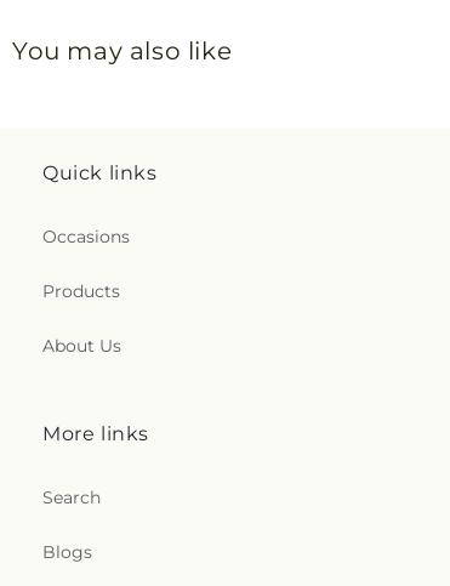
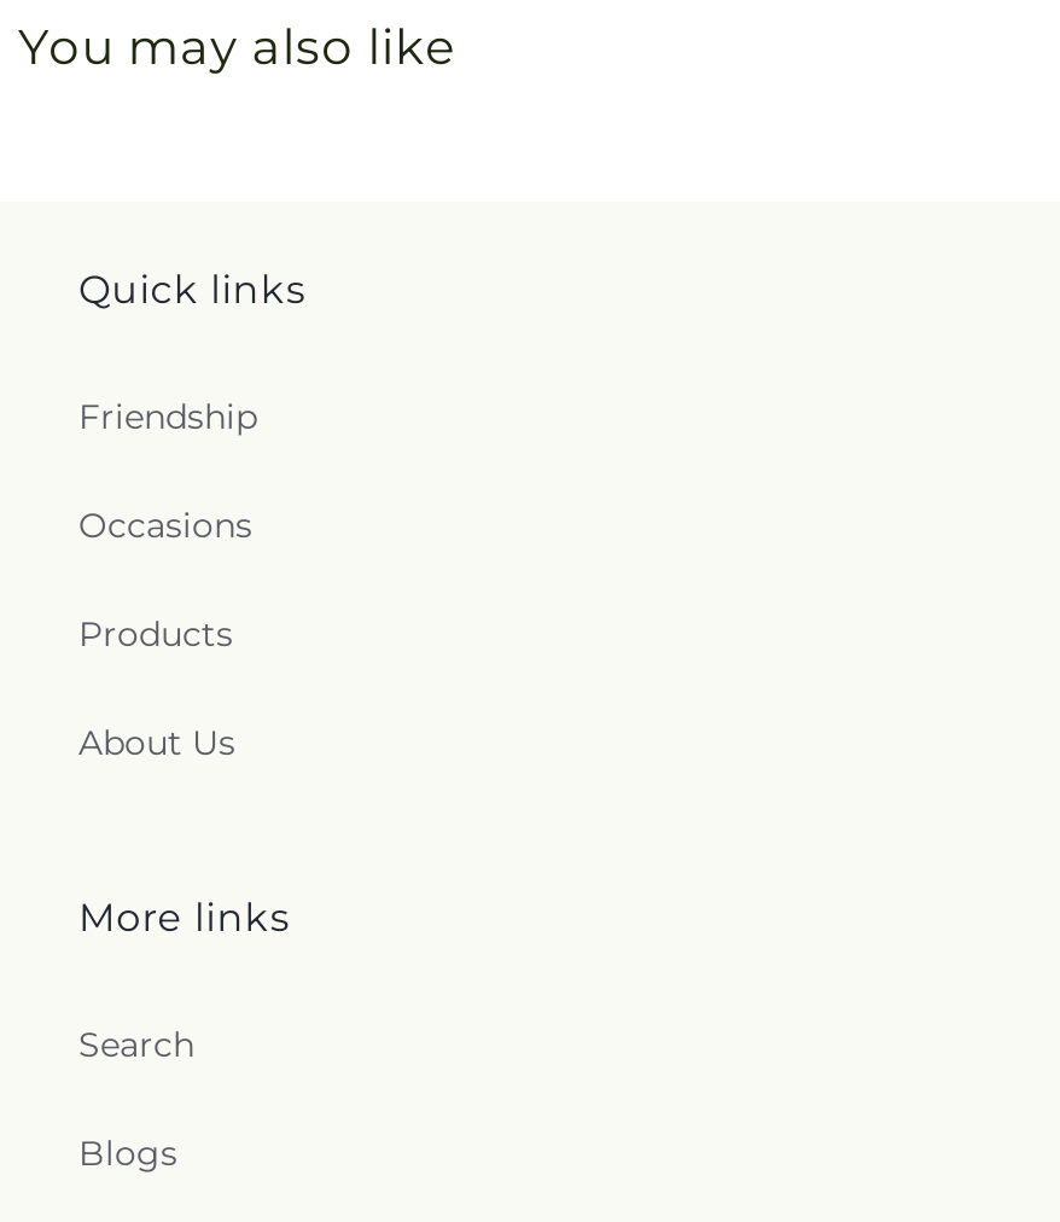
none -> [78,396,257,439] Friendship

